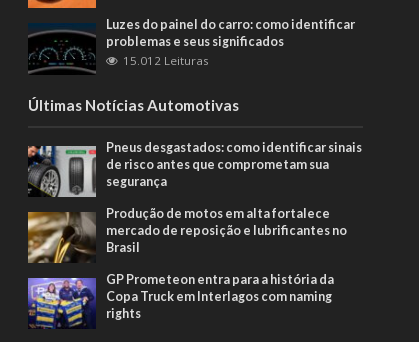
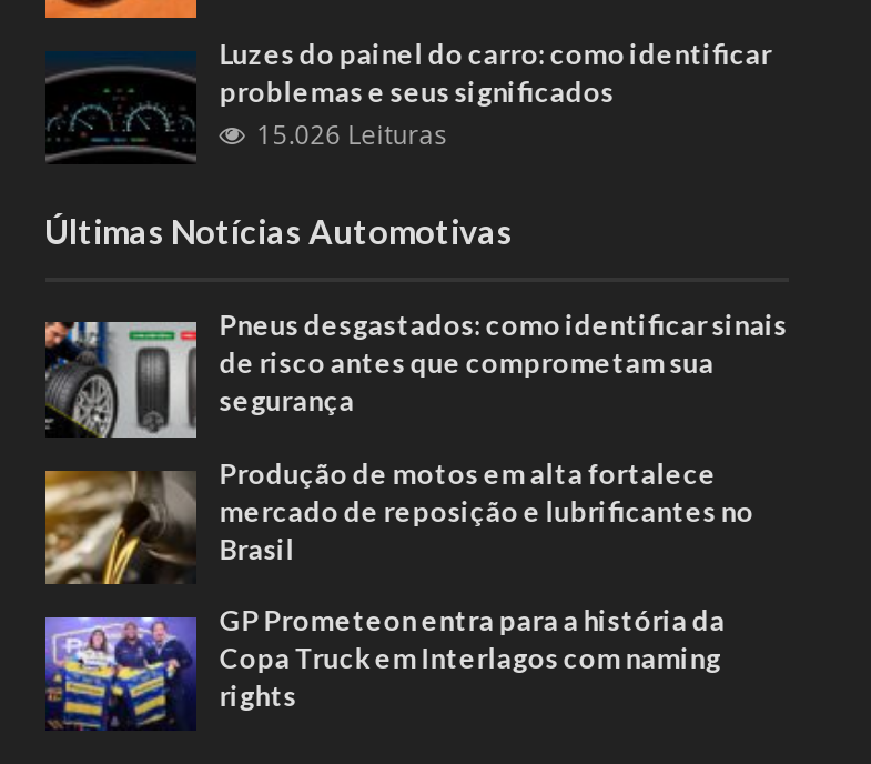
[123,53,209,68] 15.012 Leituras -> [257,119,448,152] 15.026 Leituras

